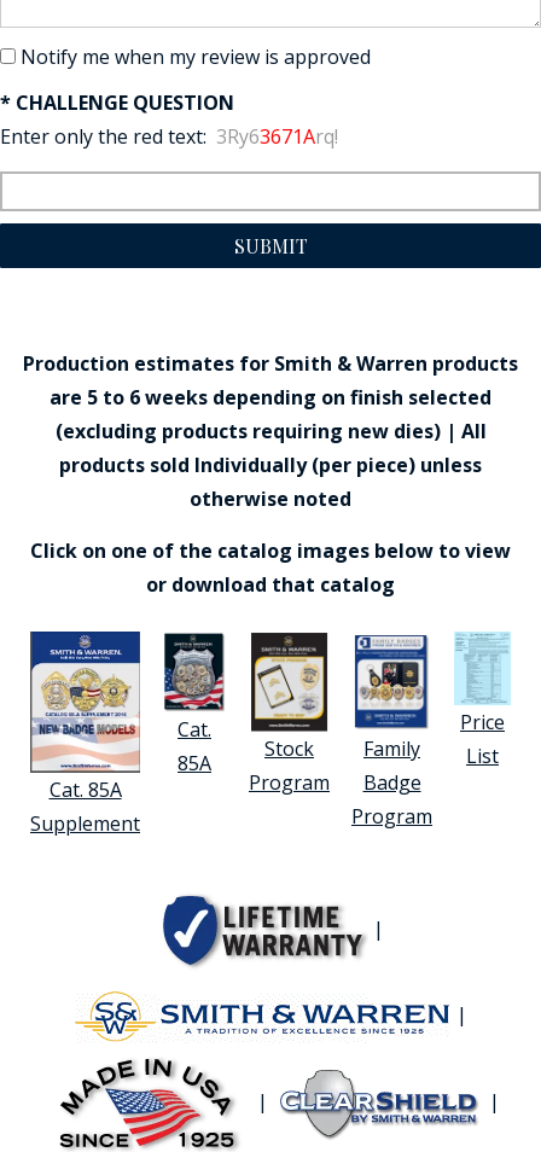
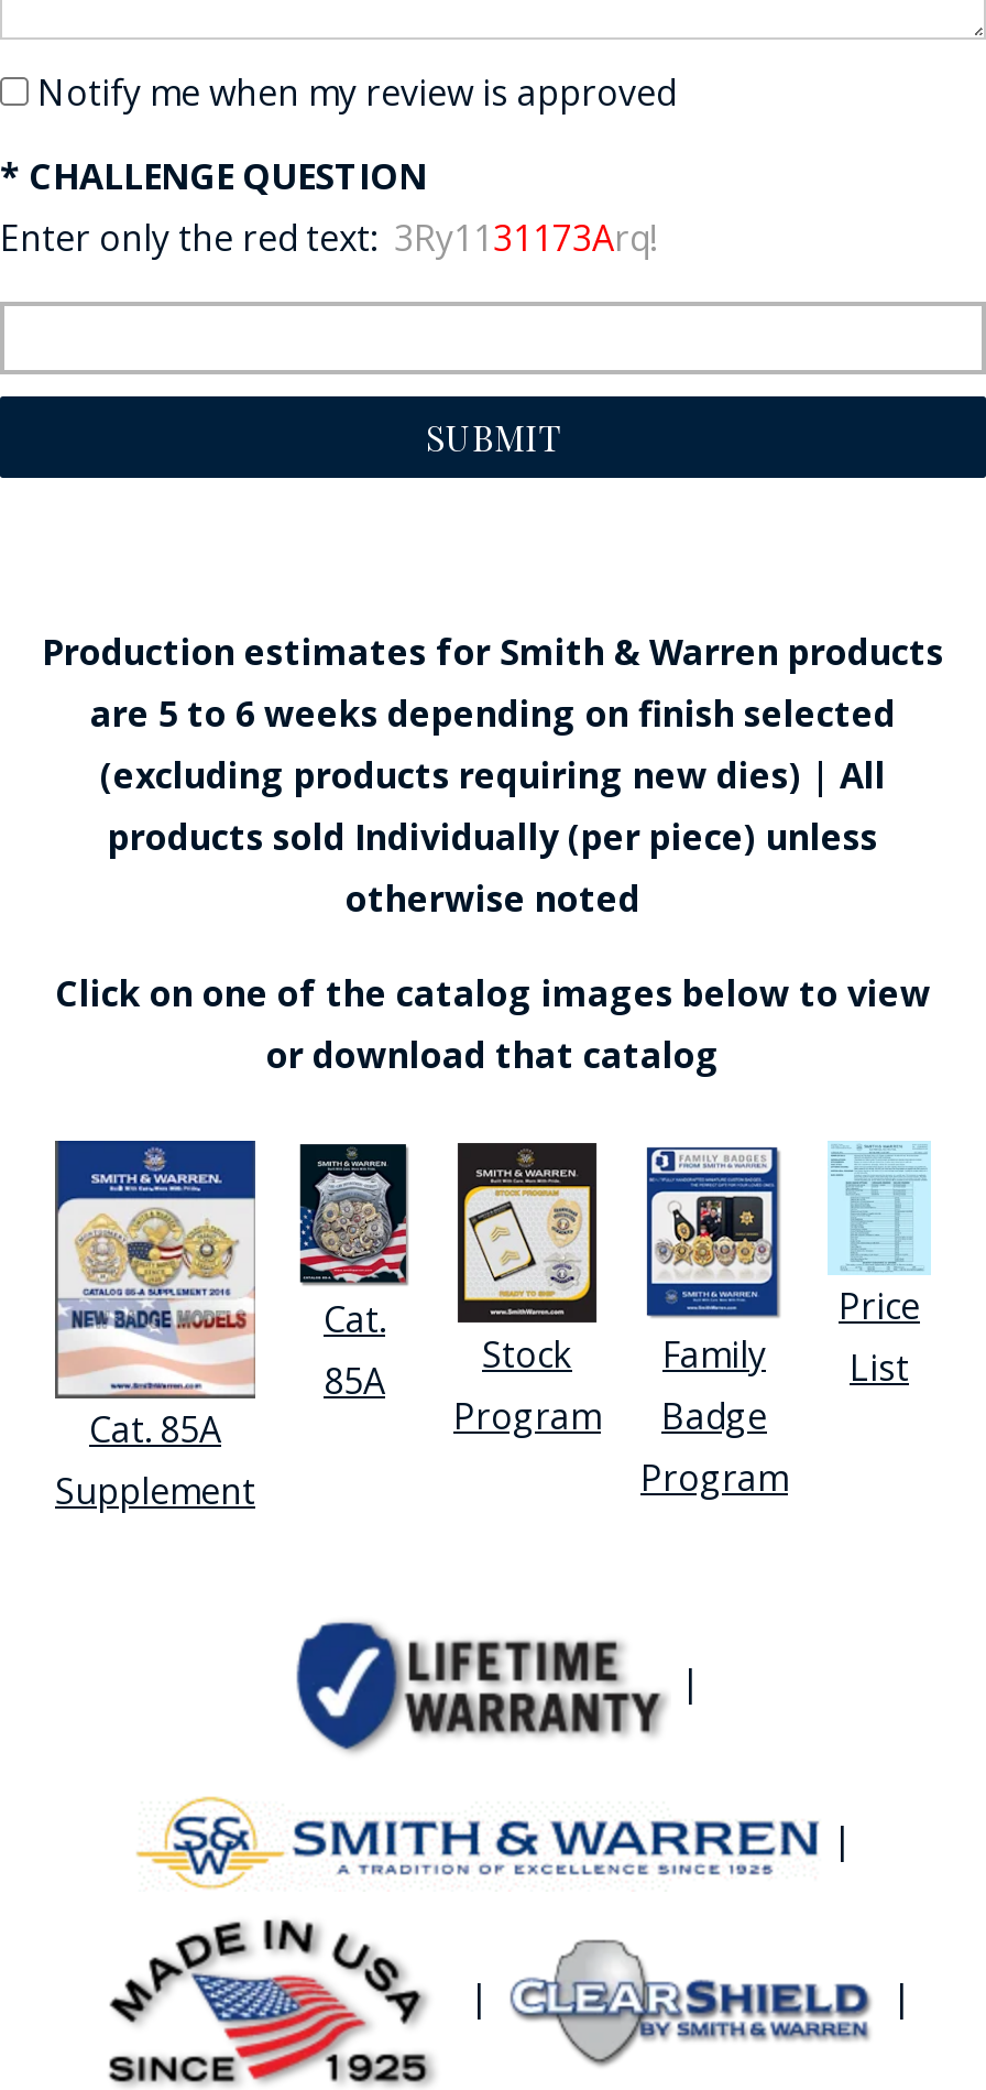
[0,123,338,149] Enter only the red text: 3Ry6 3671Arq! -> [0,213,656,261] Enter only the red text: 3Ry11 31173Arq!

